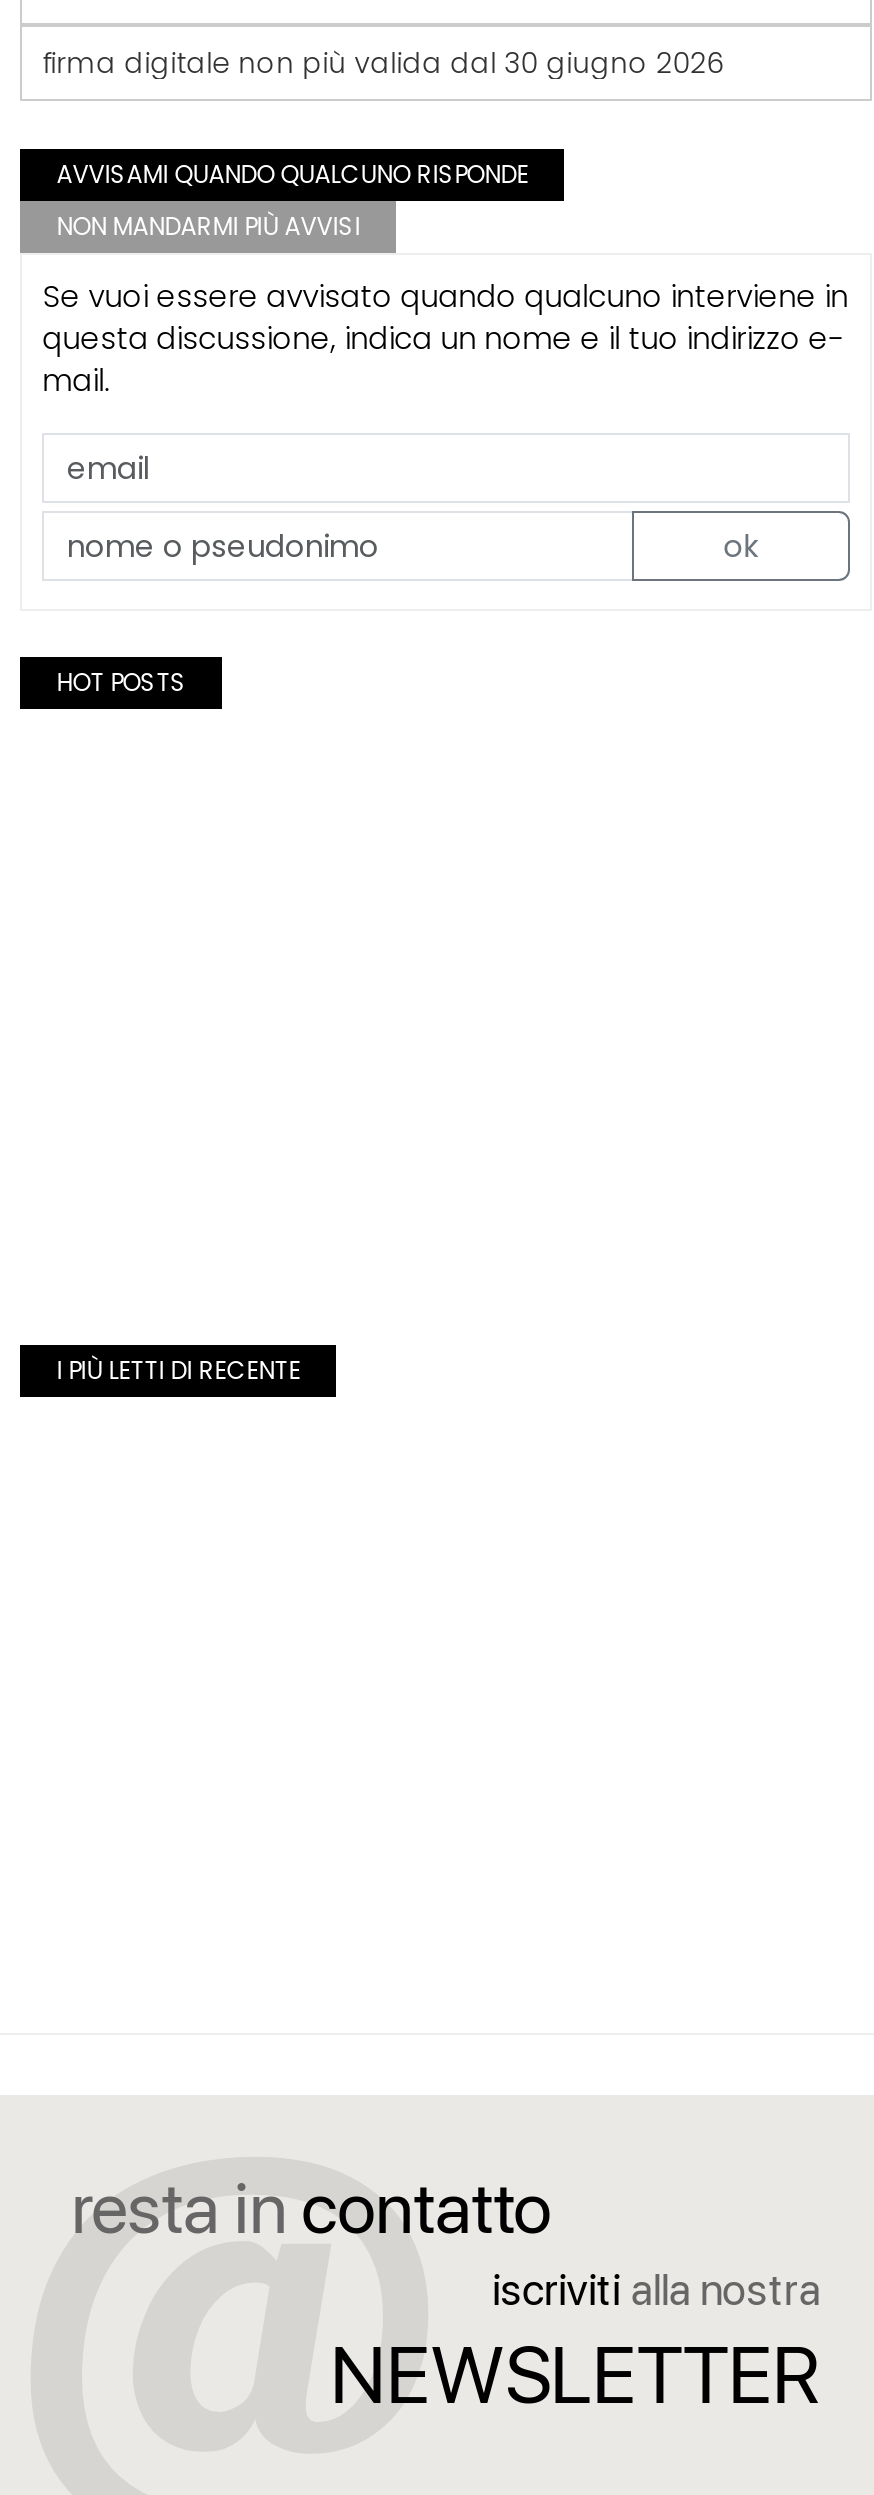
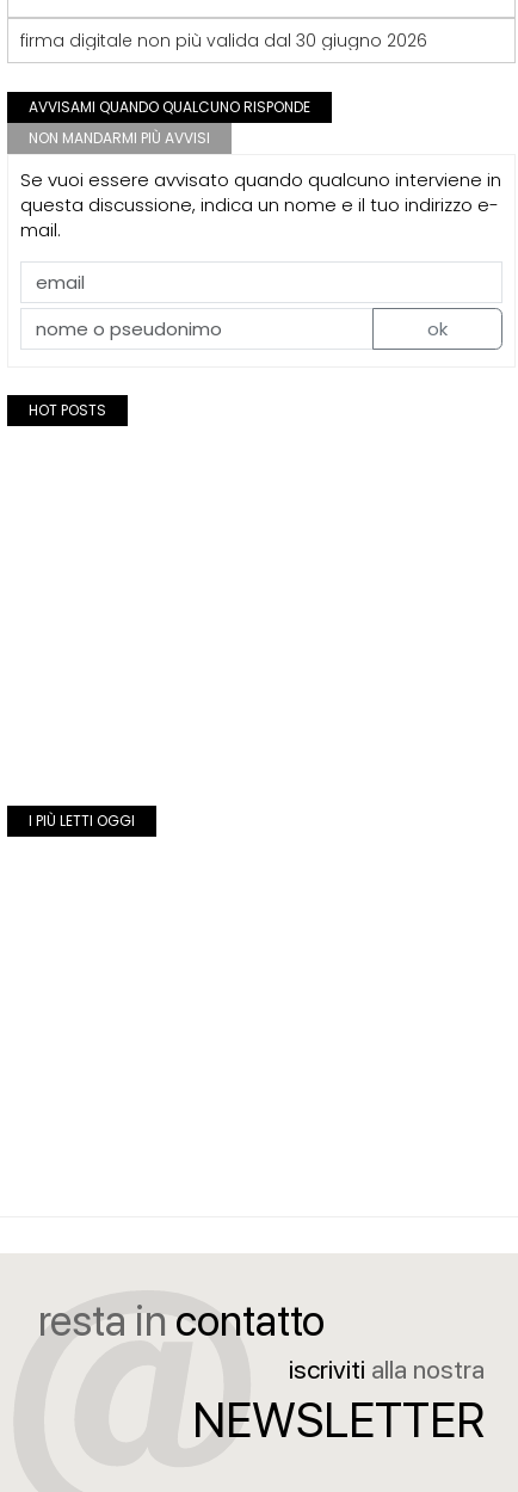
[56,1352,300,1386] I PIÙ LETTI DI RECENTE -> [29,810,135,830] I PIÙ LETTI OGGI

